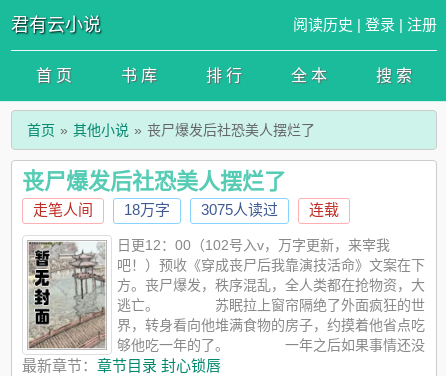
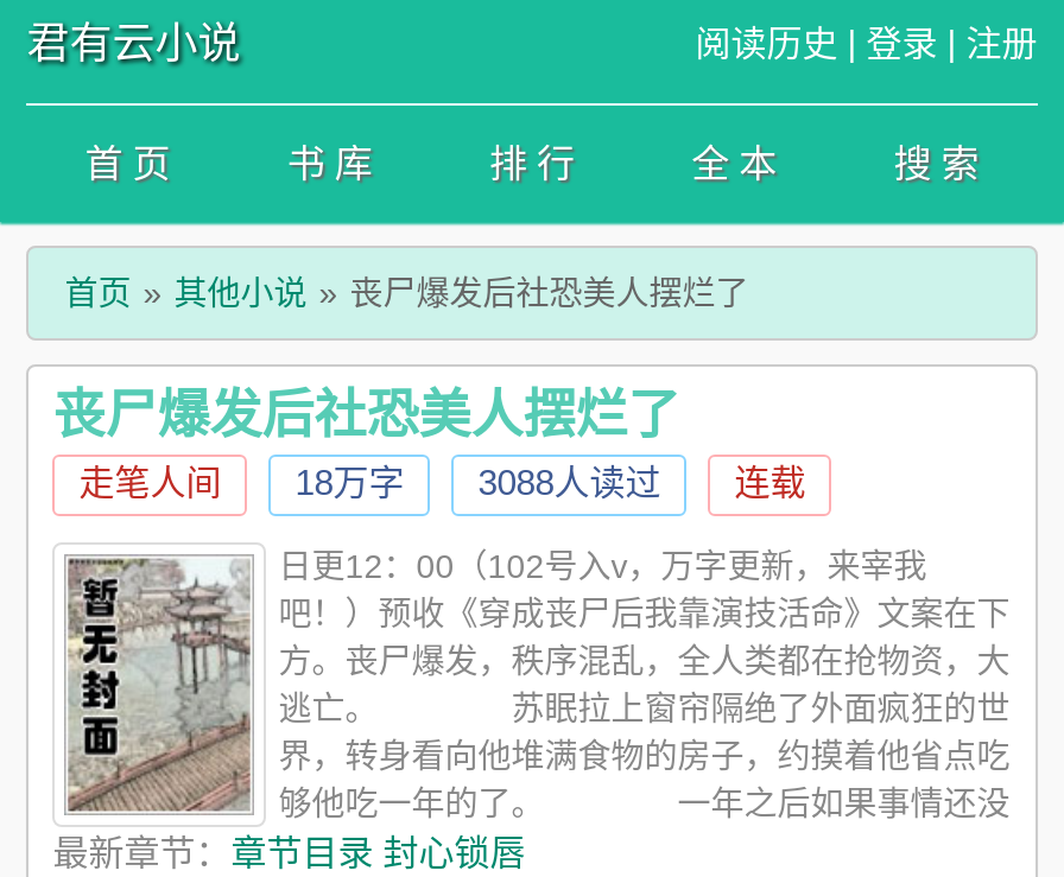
[33,201,339,218] 走笔人间 18万字 3075人读过 连载 -> [79,462,806,502] 走笔人间 18万字 3088人读过 连载

